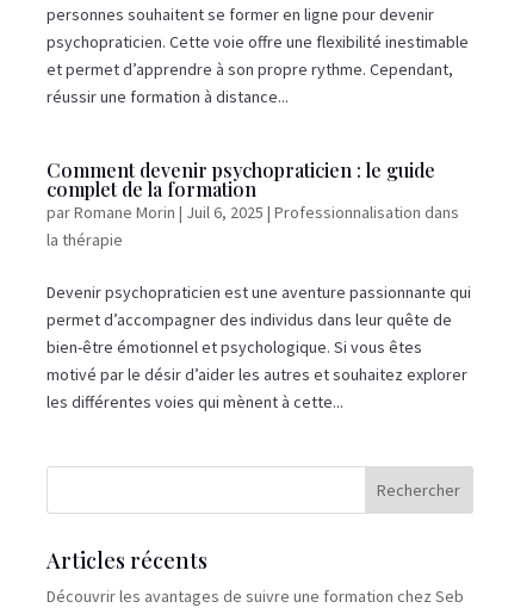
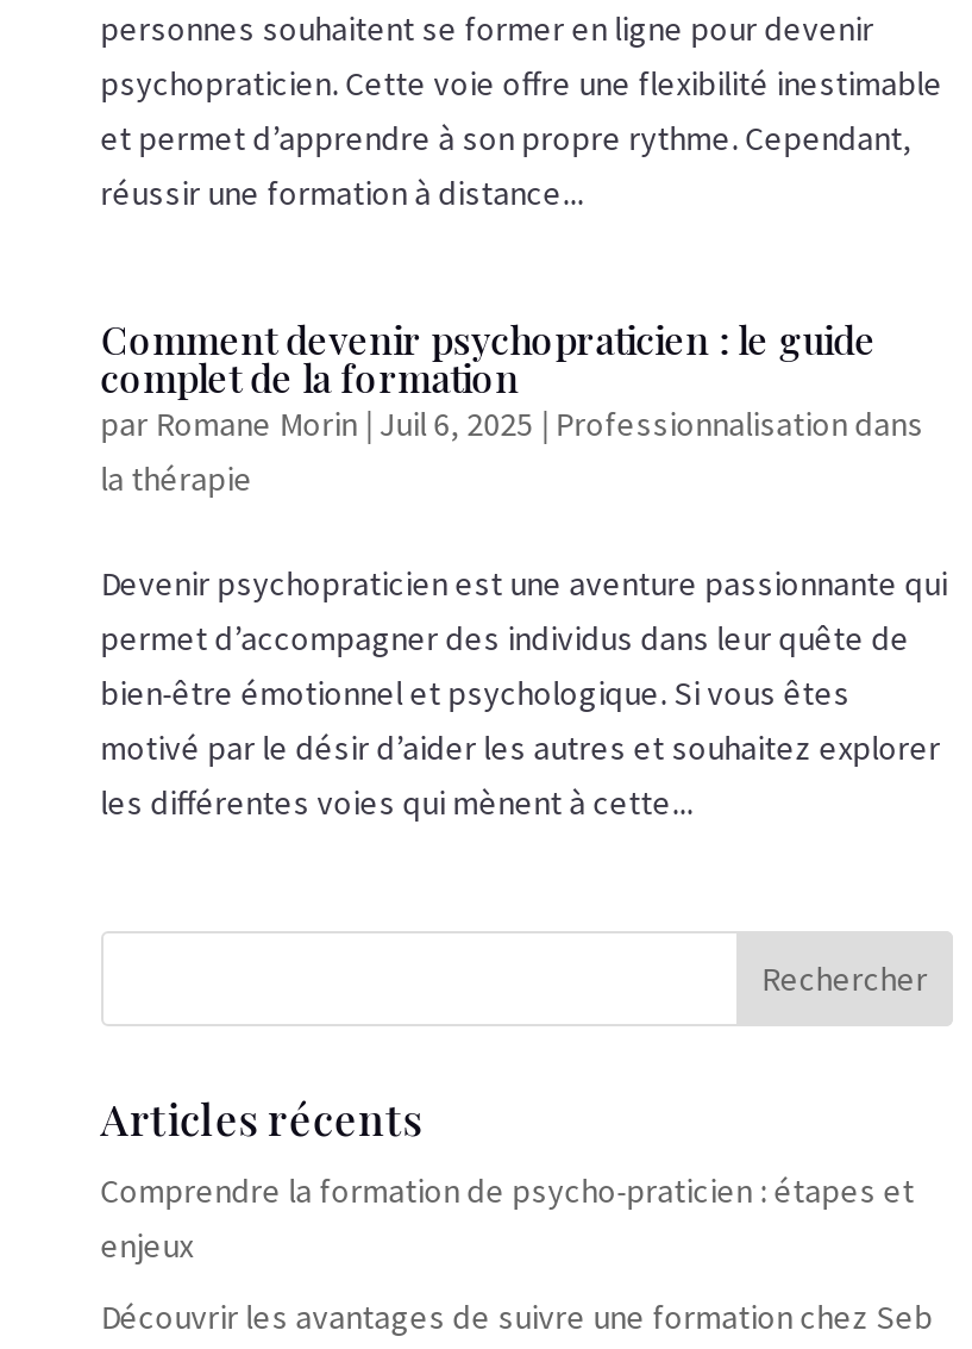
none -> [101,1168,914,1266] Comprendre la formation de psycho-praticien : étapes et | enjeux

